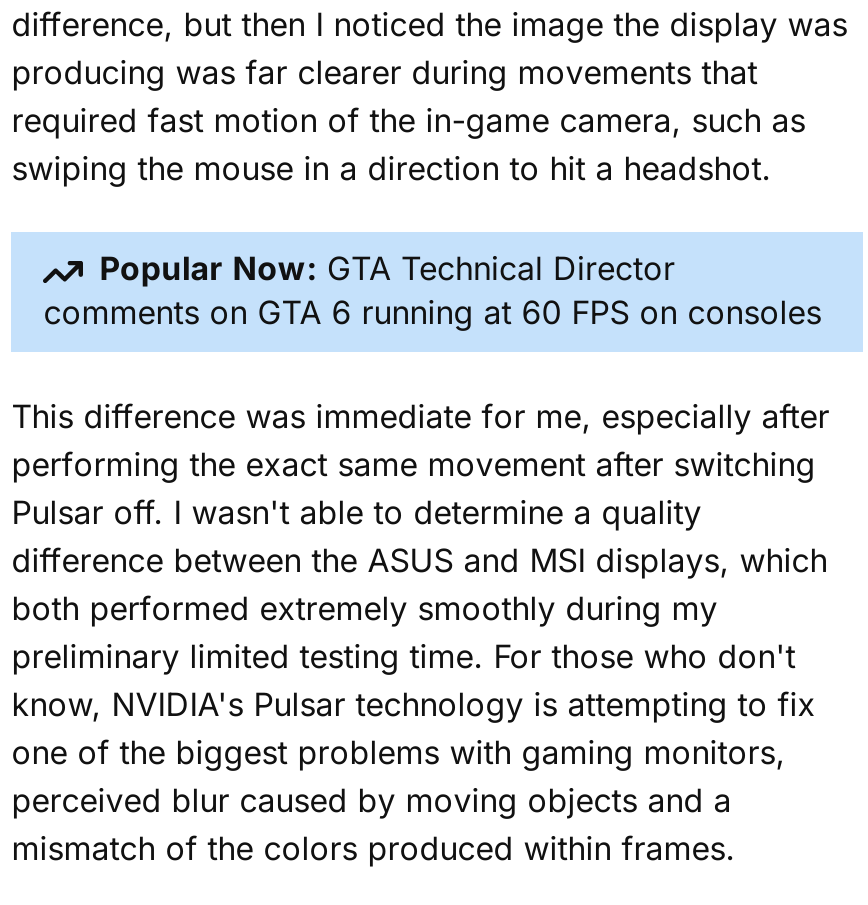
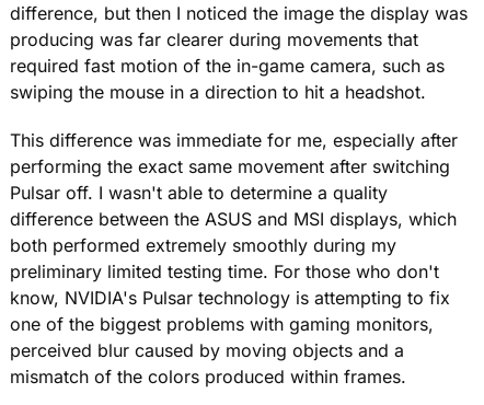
[43,249,821,332] Popular Now: GTA Technical Director | comments on GTA 6 running at 60 FPS on consoles -> none

